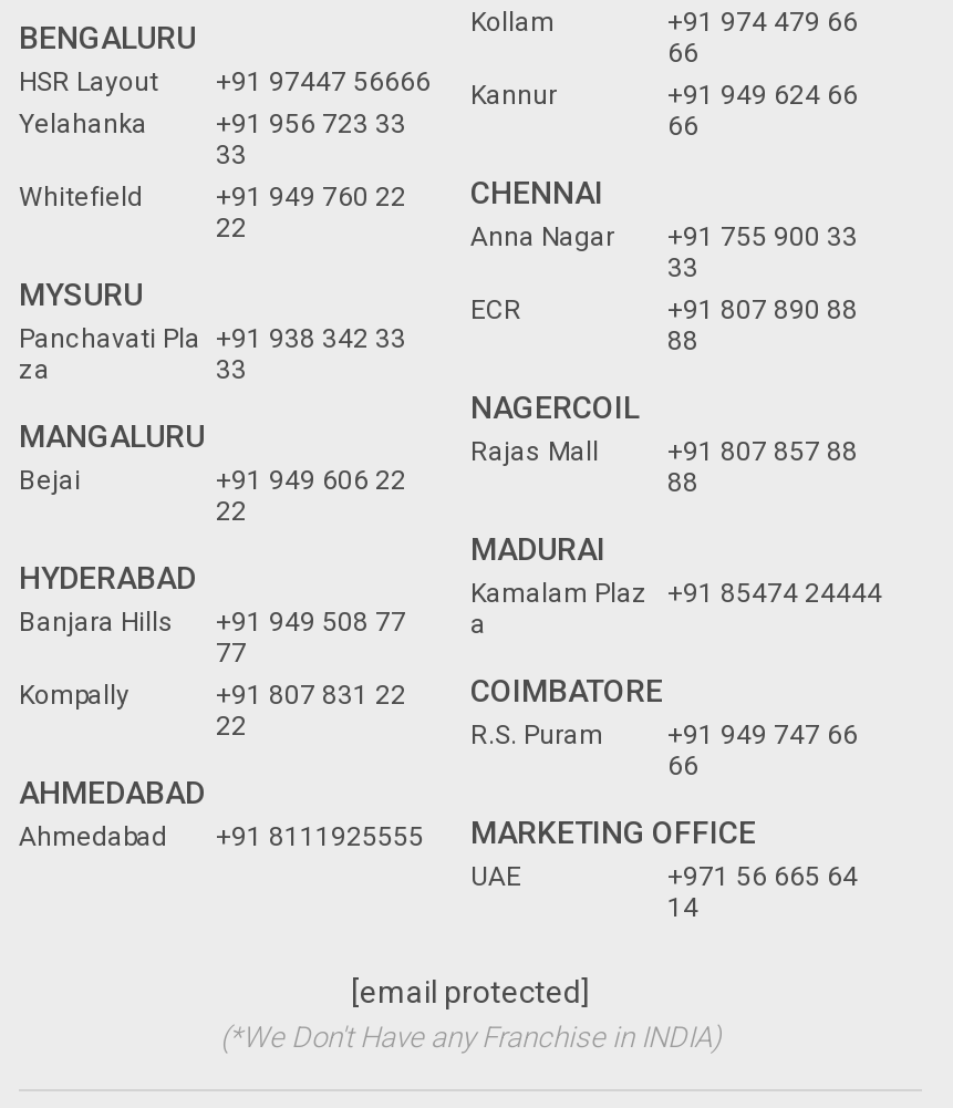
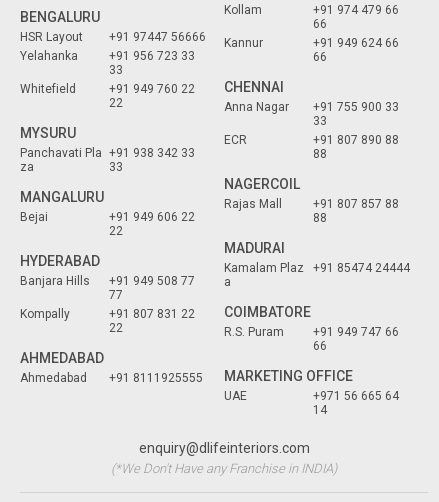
[351,974,590,1009] [email protected] -> [138,440,309,456] enquiry@dlifeinteriors.com

